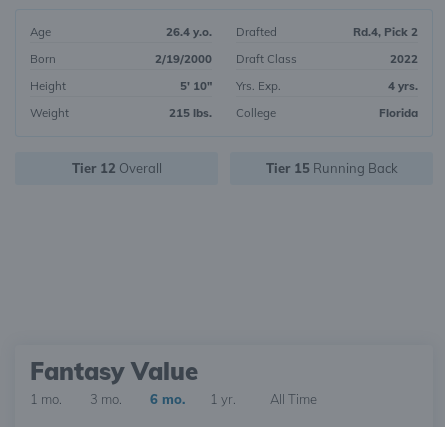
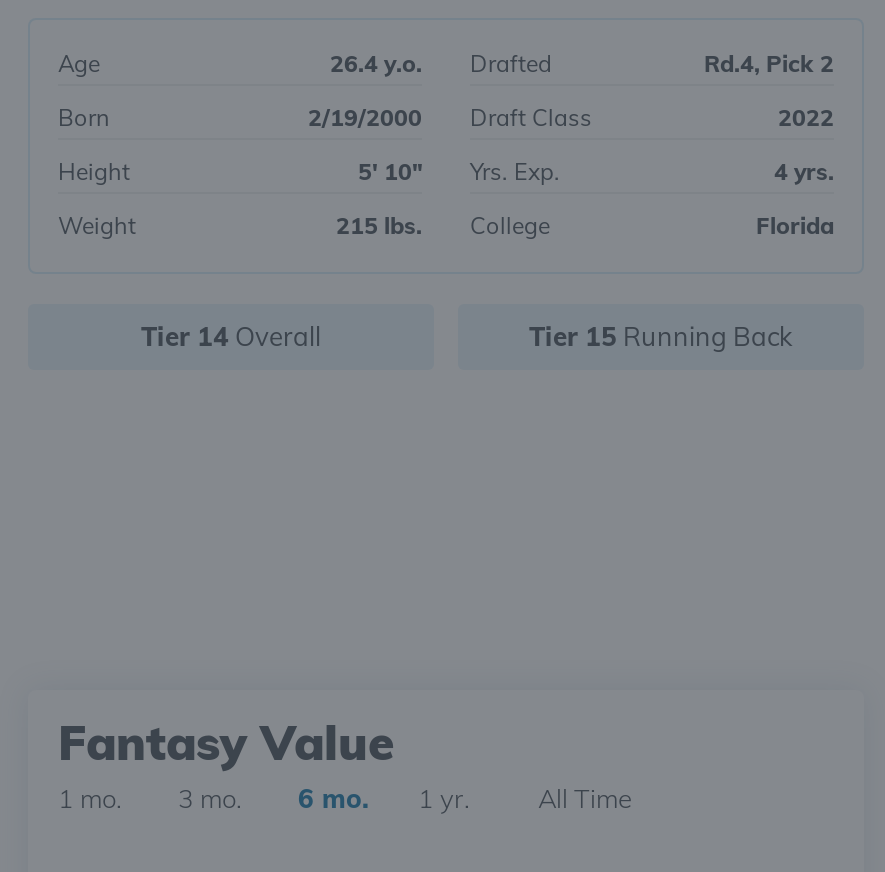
[71,160,161,176] Tier 12 Overall -> [141,320,321,352] Tier 14 Overall

